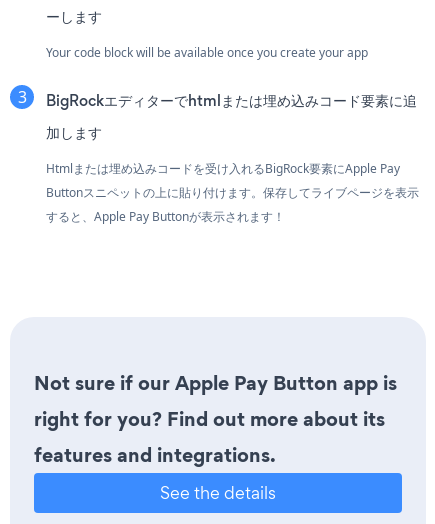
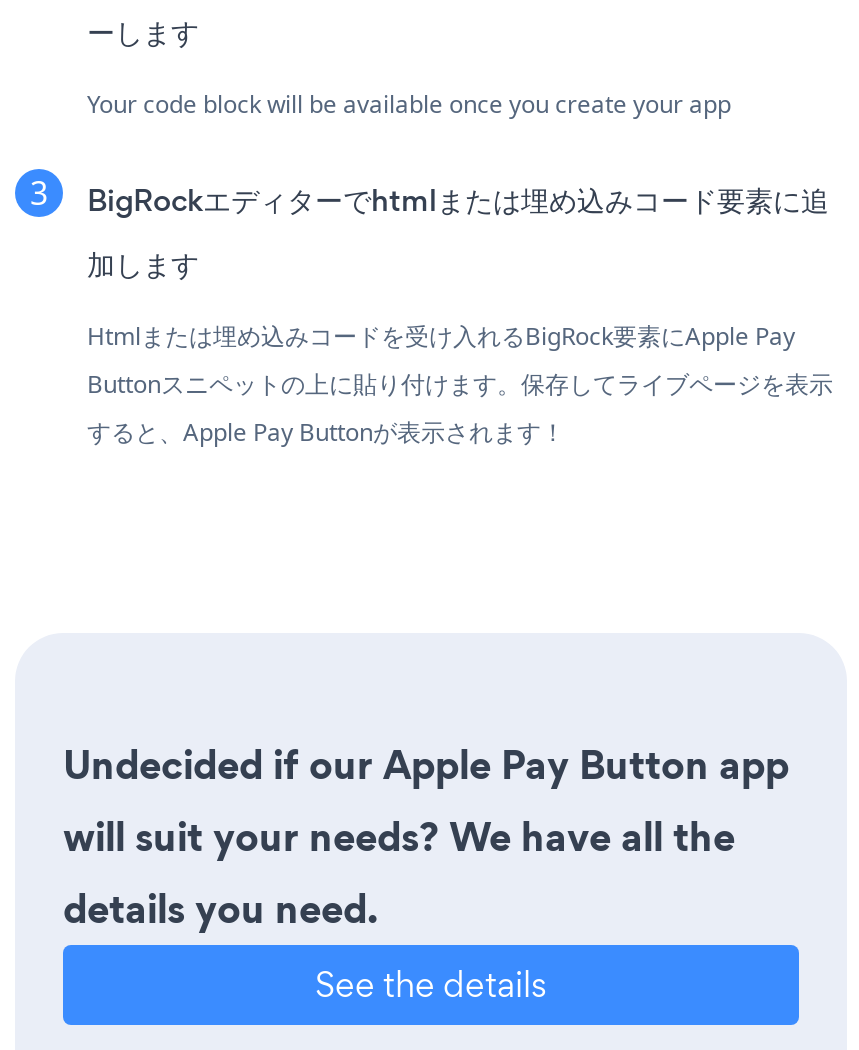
[34,369,397,469] Not sure if our Apple Pay Button app is | right for you? Find out more about its | features and integrations. -> [63,738,789,938] Undecided if our Apple Pay Button app | will suit your needs? We have all the | details you need.

